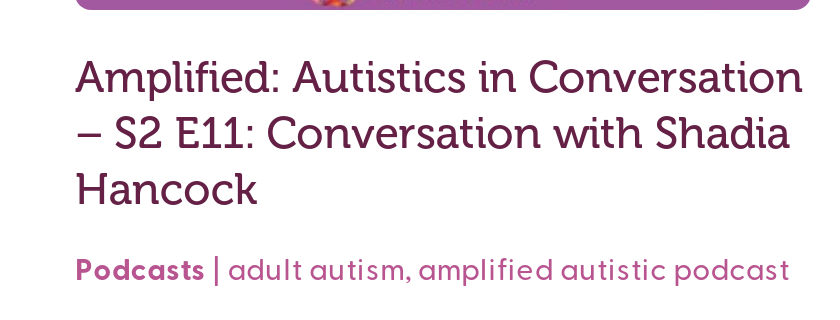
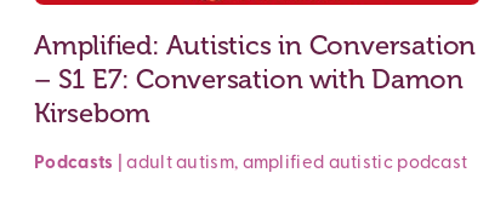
[75,107,790,217] – S2 E11: Conversation with Shadia | Hancock -> [34,65,464,129] – S1 E7: Conversation with Damon | Kirsebom

